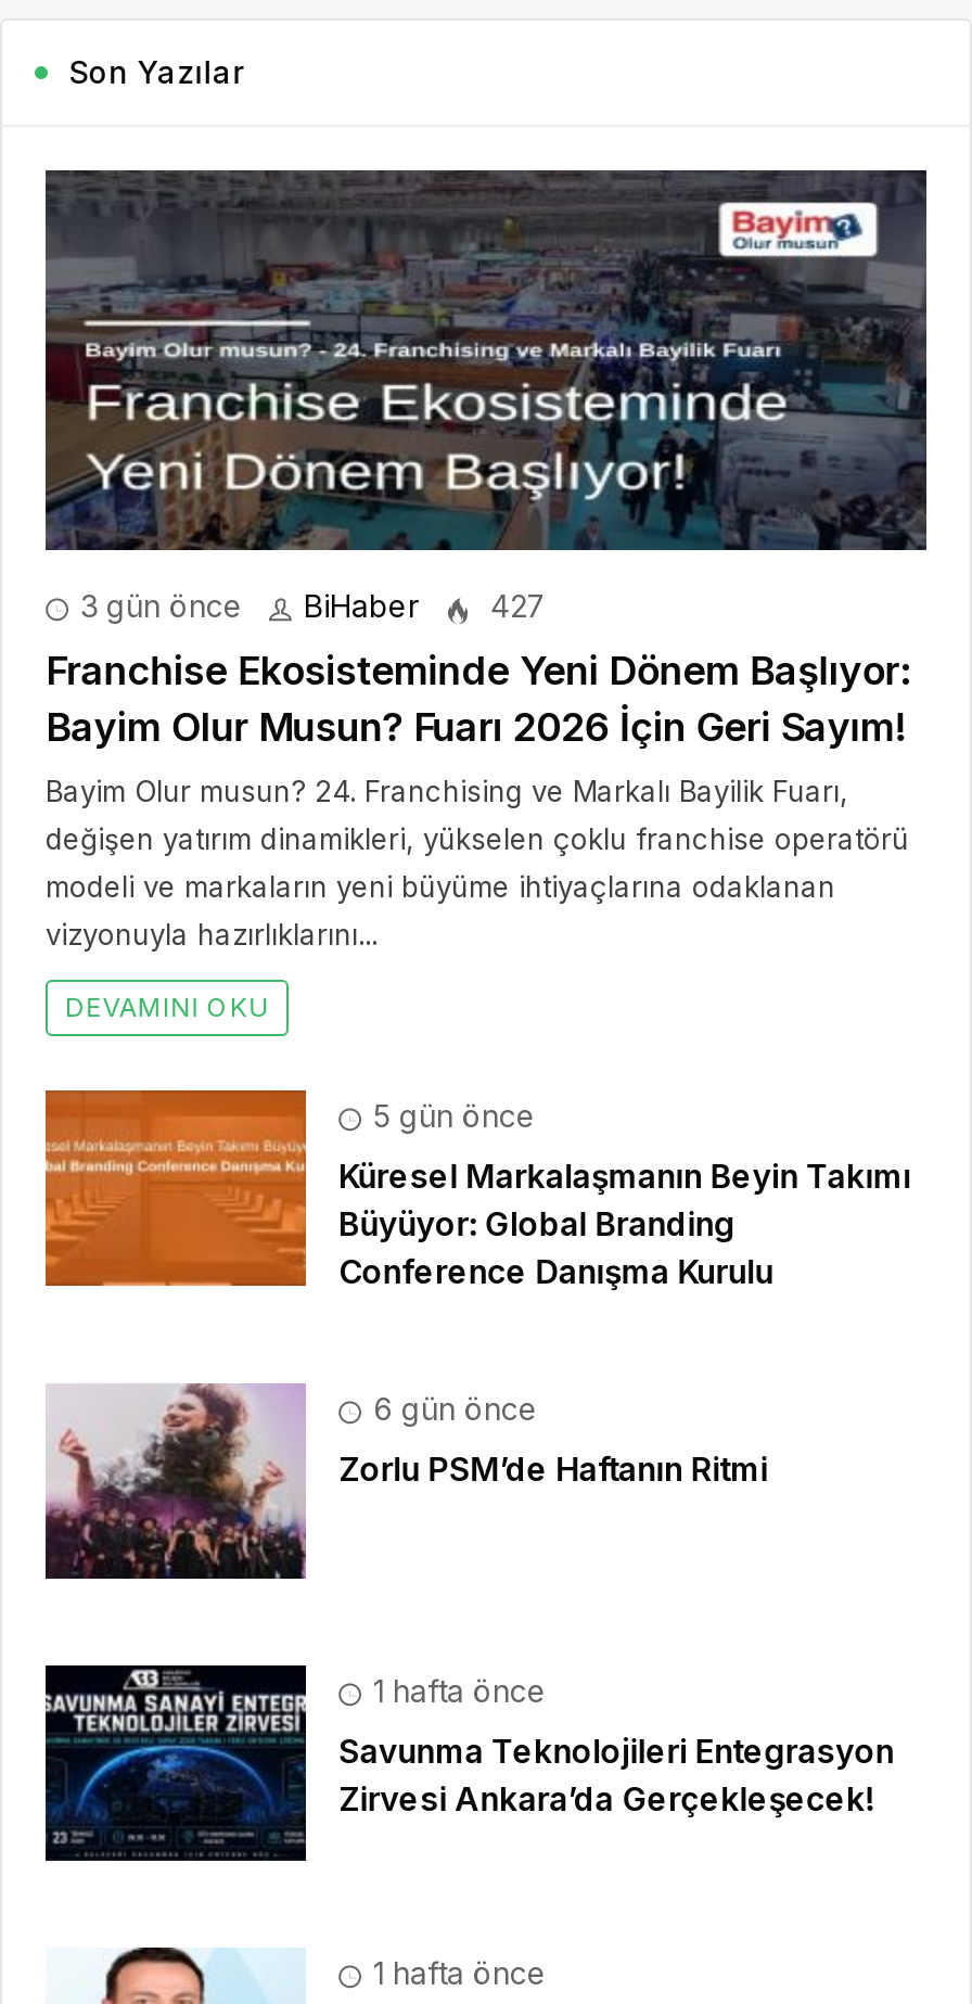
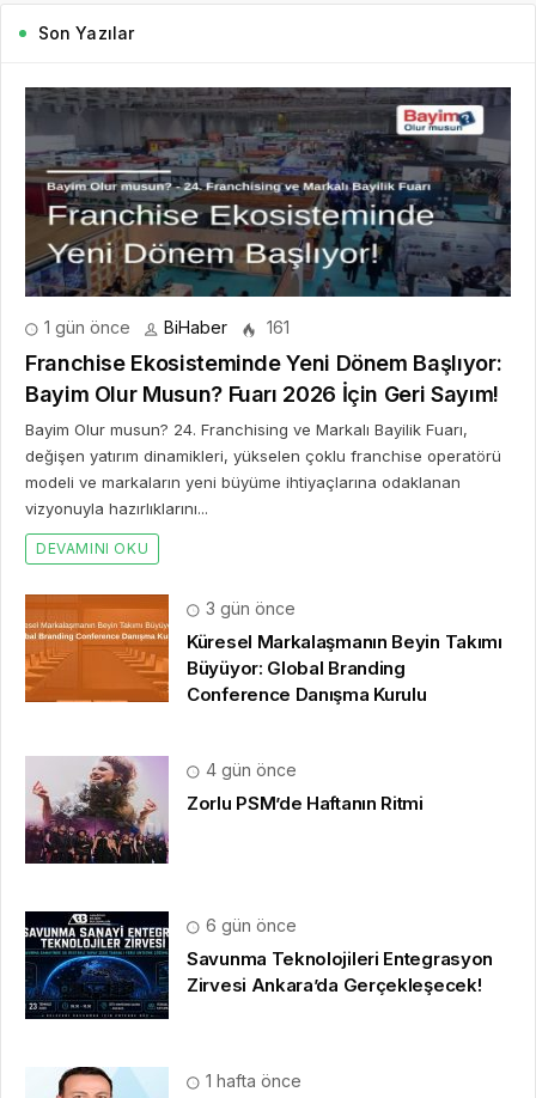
[72,588,243,625] 3 gün önce -> [39,318,130,338] 1 gün önce
[482,588,547,625] 427 -> [262,318,290,338] 161
[364,1098,536,1135] 5 gün önce -> [201,599,296,619] 3 gün önce
[364,1391,538,1428] 6 gün önce -> [201,760,297,780] 4 gün önce
[364,1673,547,1710] 1 hafta önce -> [201,916,297,936] 6 gün önce

